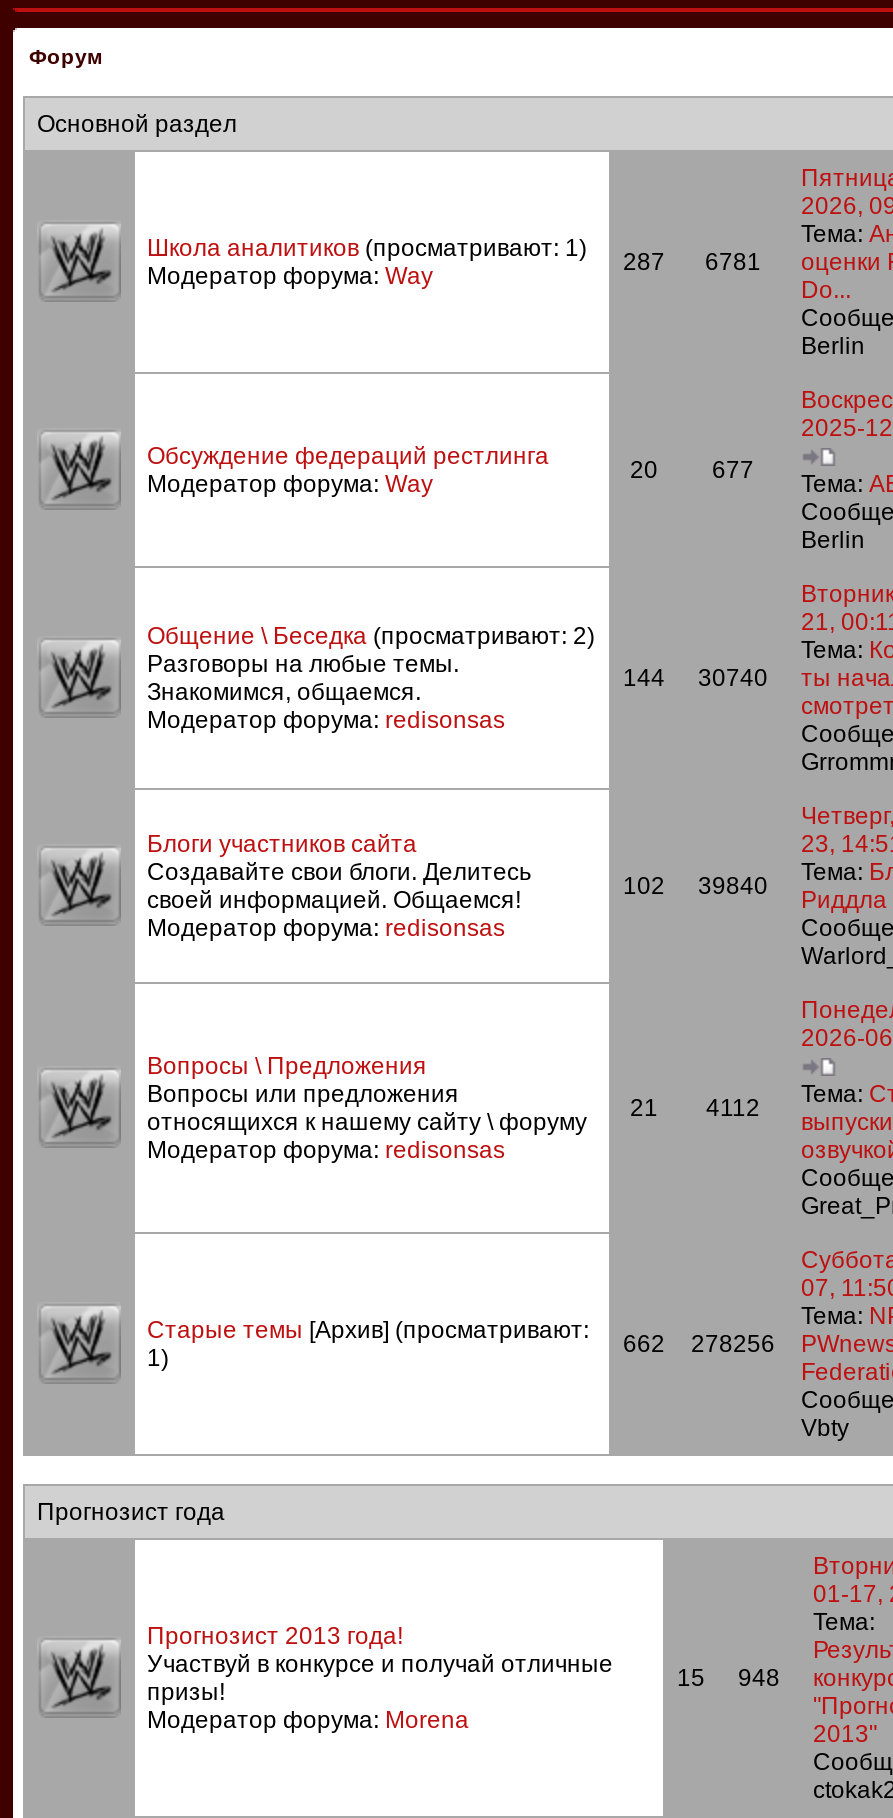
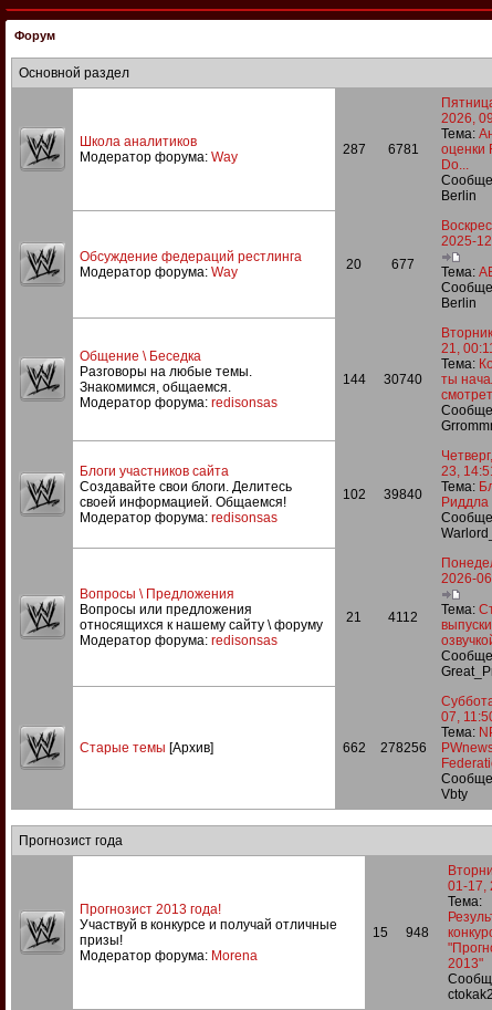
[147,234,587,262] Школа аналитиков (просматривают: 1) -> [80,134,197,149] Школа аналитиков
[147,622,595,650] Общение \ Беседка (просматривают: 2) -> [80,348,201,364] Общение \ Беседка
[147,1316,589,1372] Старые темы [Архив] (просматривают: | 1) -> [80,740,213,756] Старые темы [Архив]

